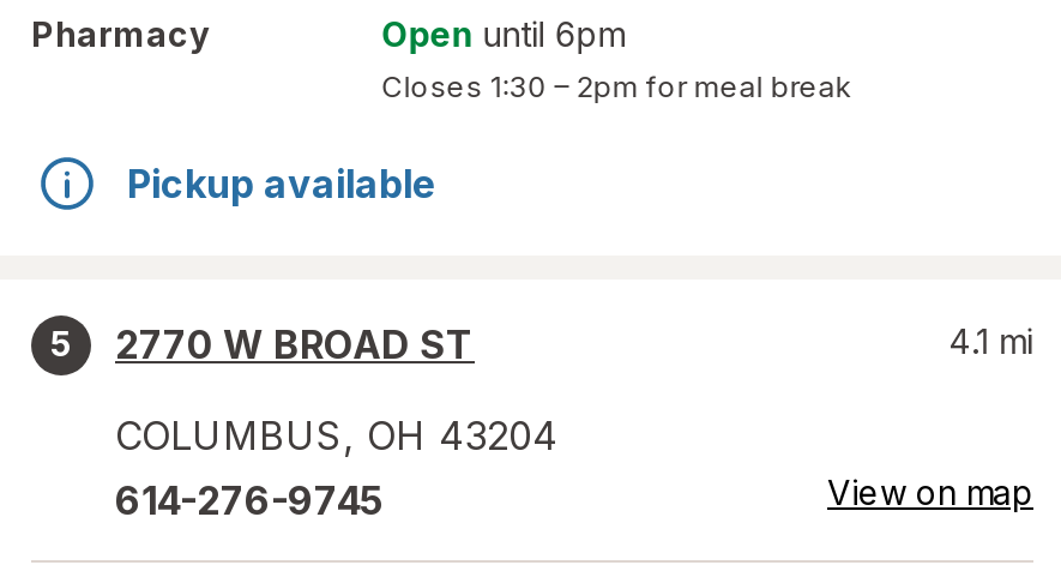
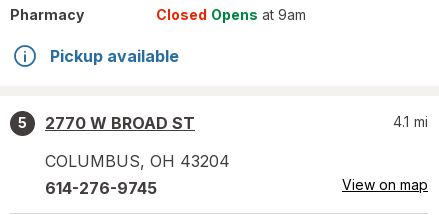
[382,13,852,104] Open until 6pm | Closes 1:30 – 2pm for meal break -> [156,6,306,23] Closed Opens at 9am

